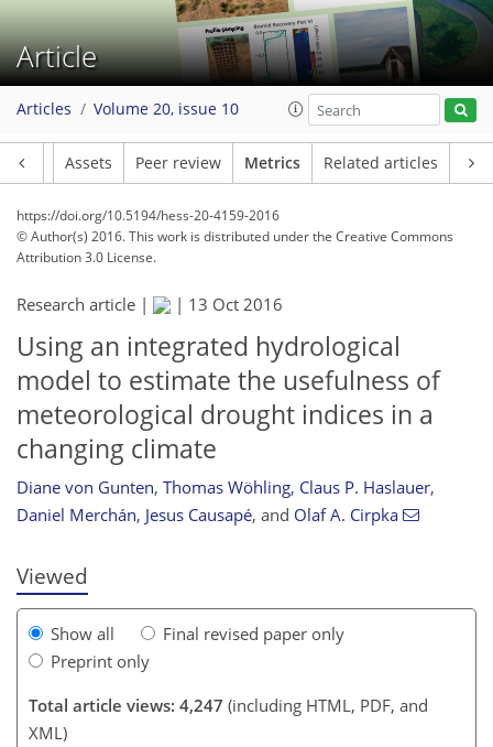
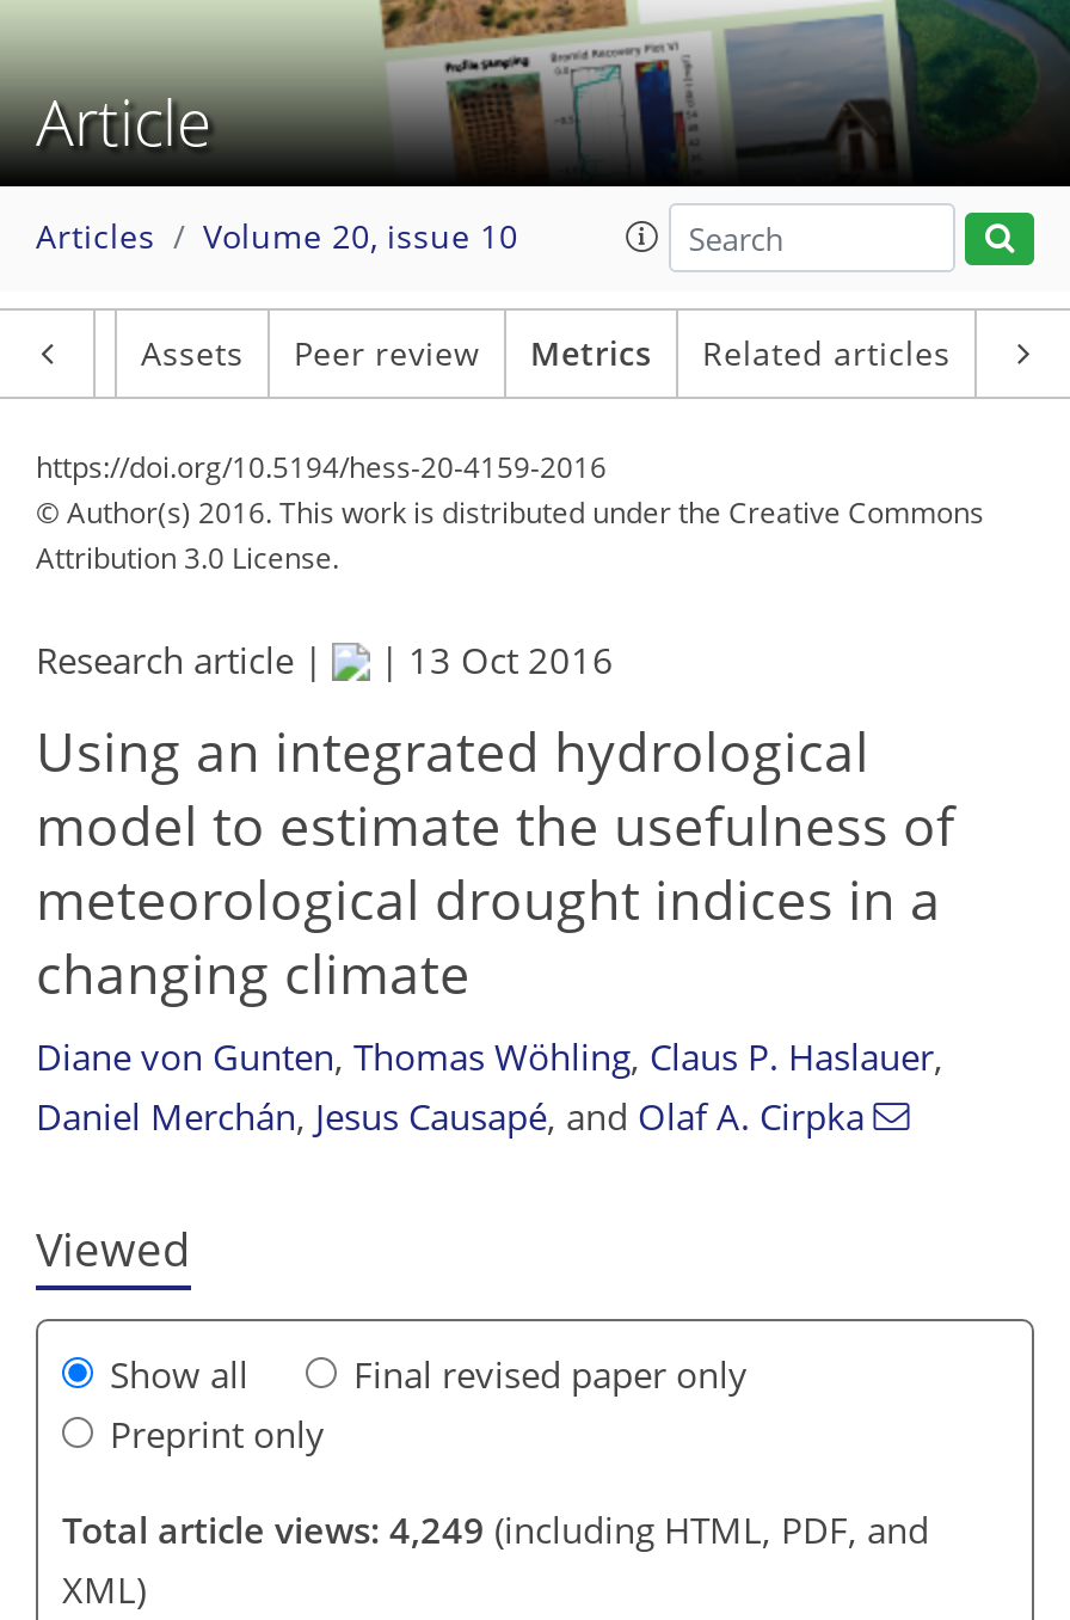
[29,694,428,716] Total article views: 4,247 (including HTML, PDF, and -> [62,1504,929,1552] Total article views: 4,249 (including HTML, PDF, and

